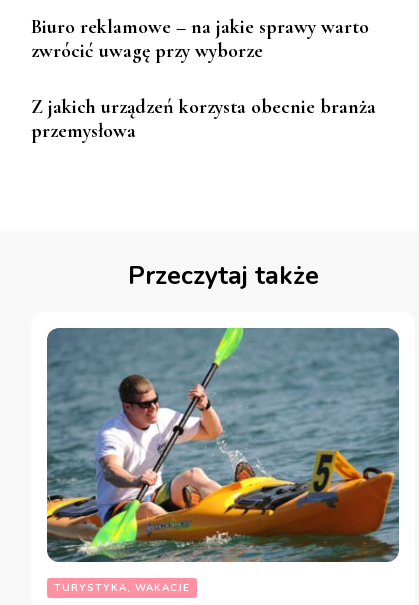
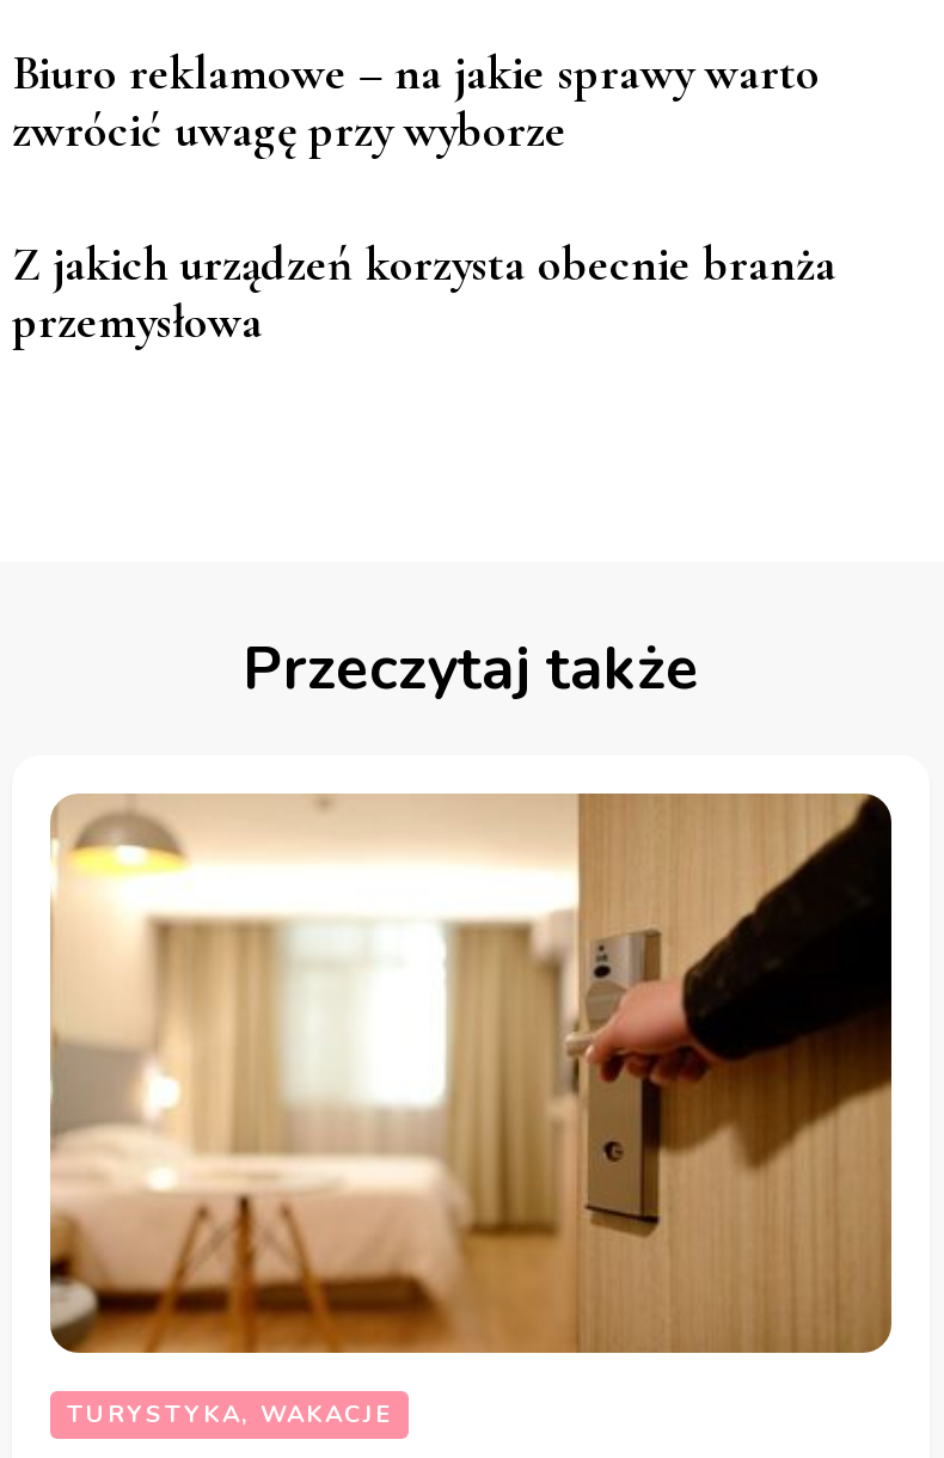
[46,327,400,563] [image] -> [48,794,894,1355] [image]

